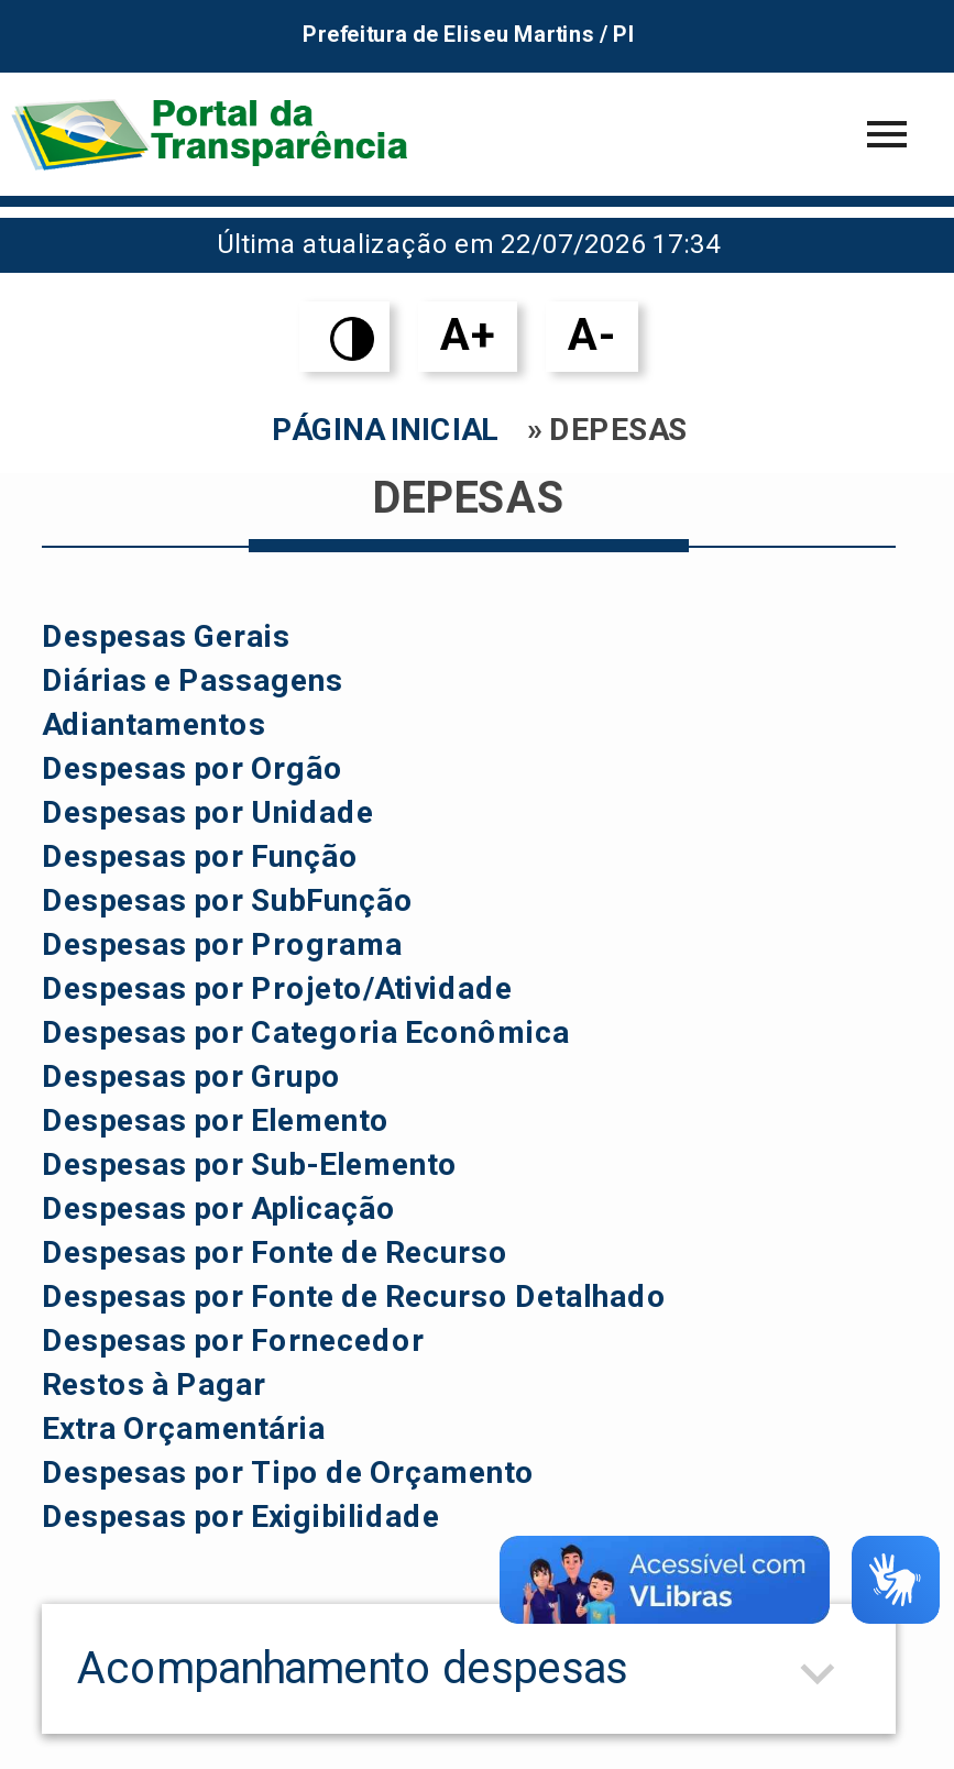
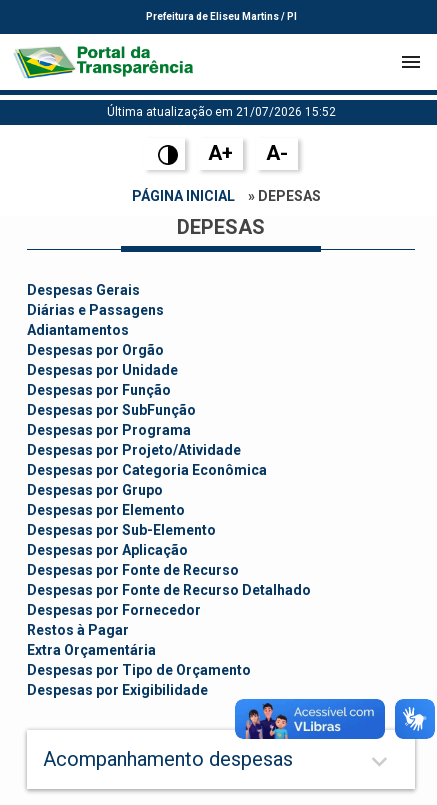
[217,229,721,260] Última atualização em 22/07/2026 17:34 -> [106,105,335,119] Última atualização em 21/07/2026 15:52

